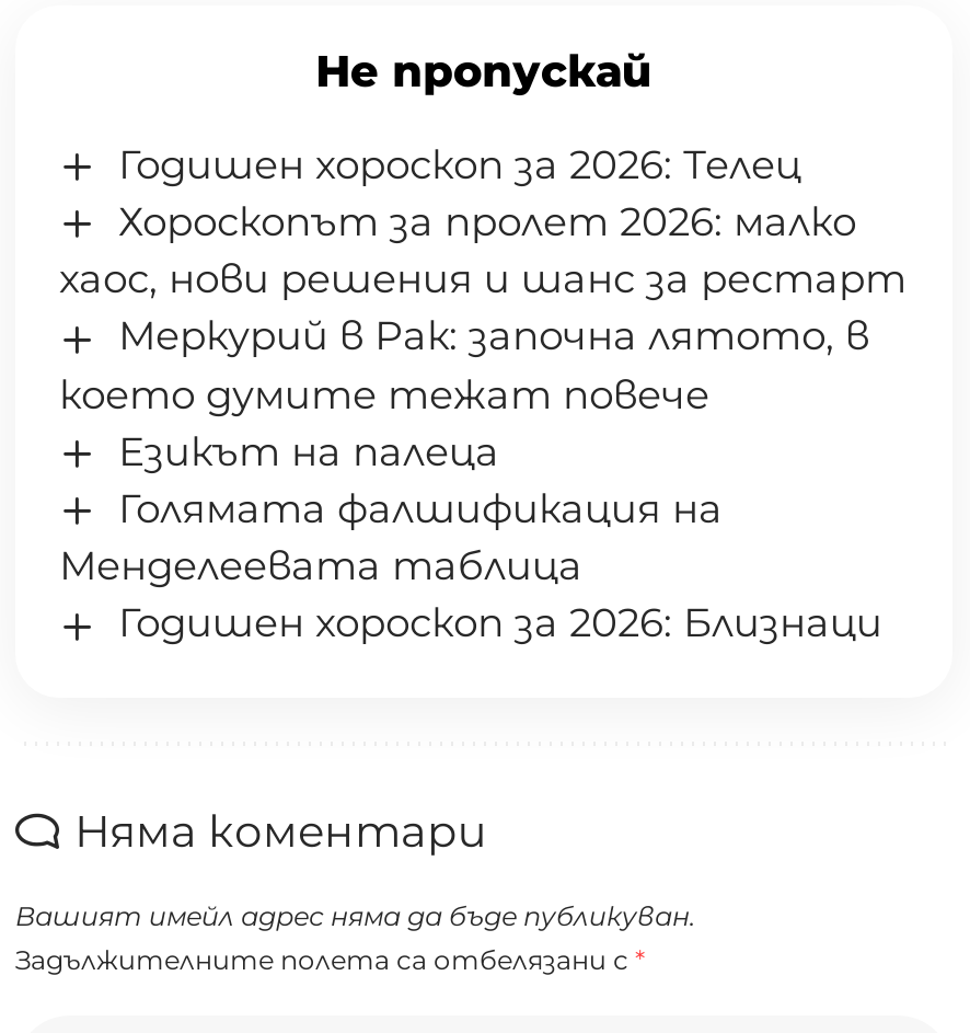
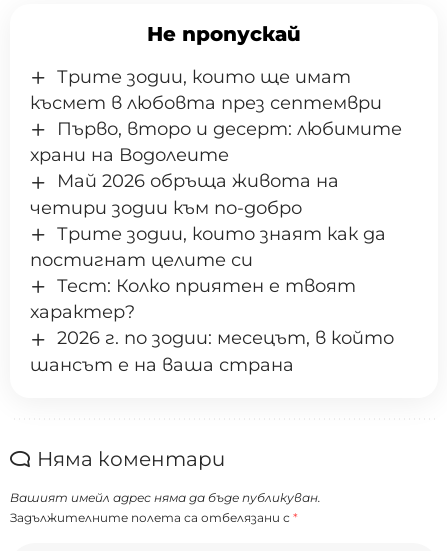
[59,141,907,648] Годишен хороскоп за 2026: Телец | Хороскопът за пролет 2026: малко | хаос, нови решения и шанс за рестарт | Меркурий в Рак: започна лятото, в | което думите тежат повече | Езикът на палеца | Голямата фалшификация на | Менделеевата таблица | Годишен хороскоп за 2026: Близнаци -> [30,66,402,375] Трите зодии, които ще имат | късмет в любовта през септември | Първо, второ и десерт: любимите | храни на Водолеите | Май 2026 обръща живота на | четири зодии към по-добро | Трите зодии, които знаят как да | постигнат целите си | Тест: Колко приятен e твоят | характер? | 2026 г. по зодии: месецът, в който | шансът е на ваша страна

